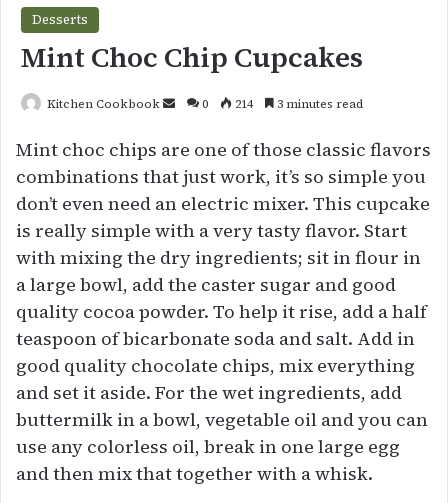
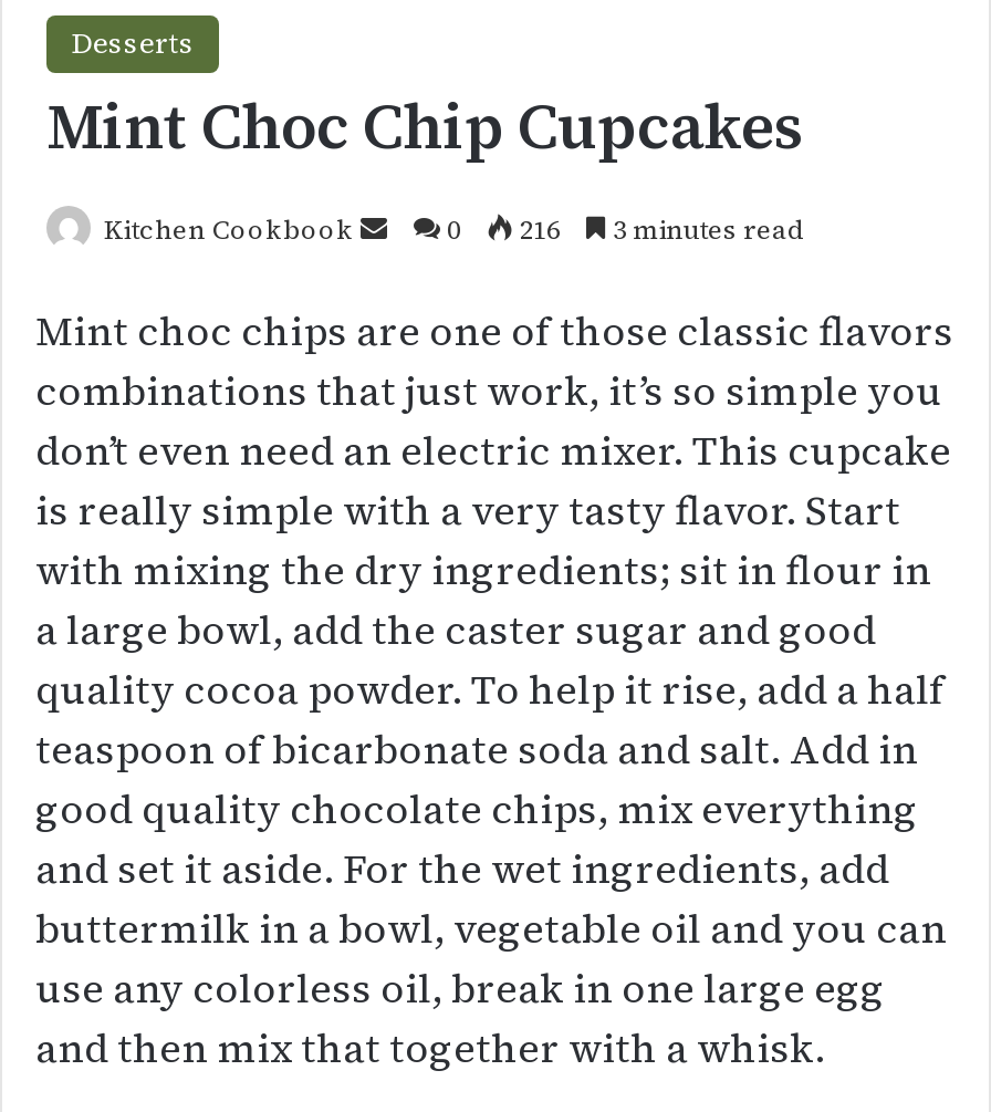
[232,96,253,112] 214 -> [513,212,560,248] 216

